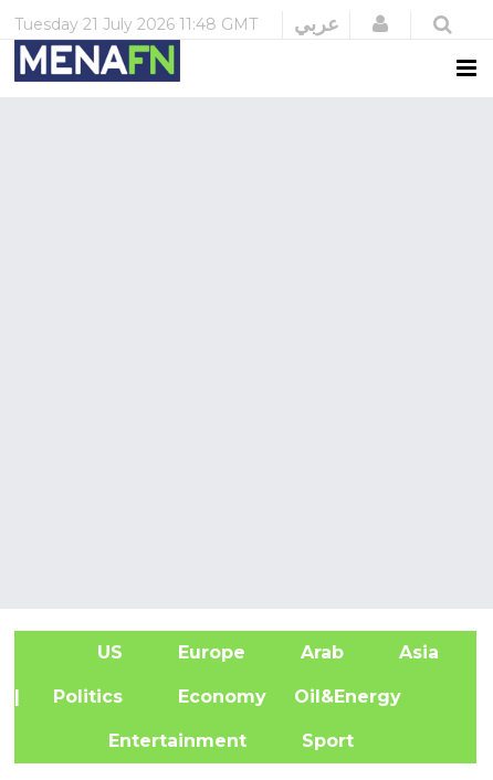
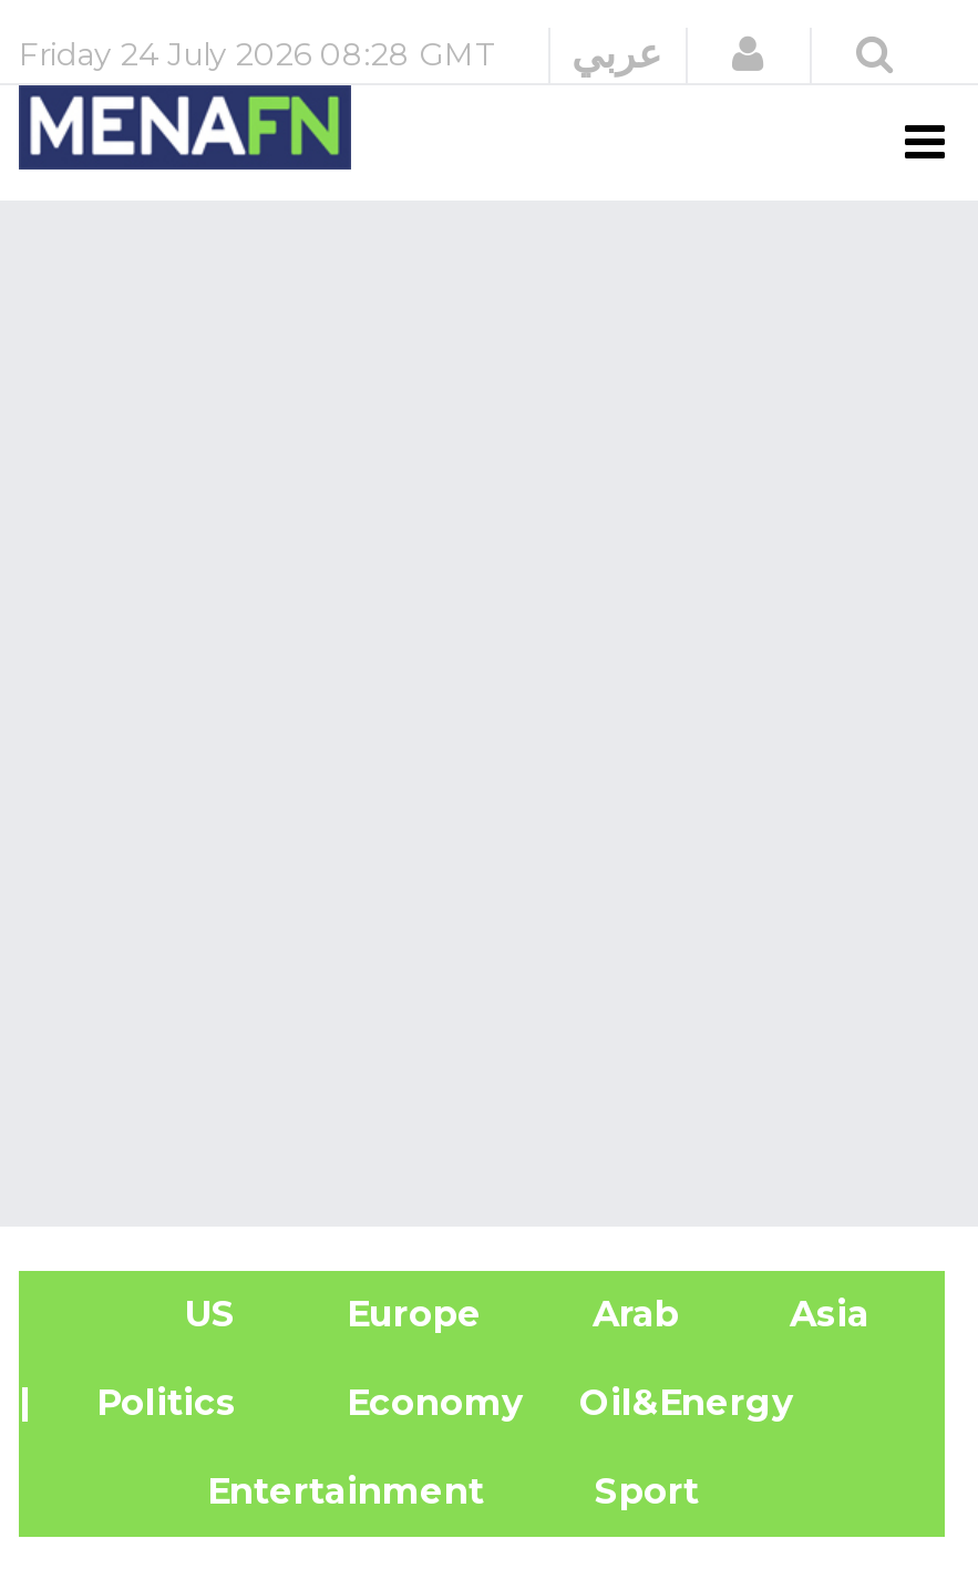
[14,14,258,34] Tuesday 21 July 2026 11:48 GMT -> [19,34,493,74] Friday 24 July 2026 08:28 GMT

